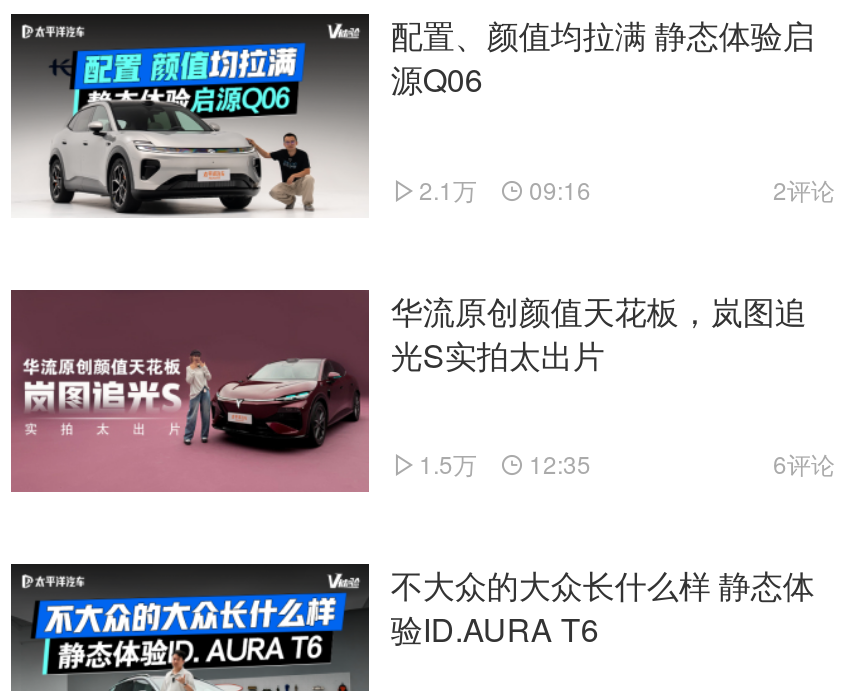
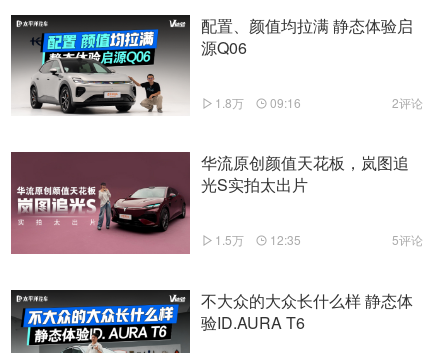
[419,172,591,206] 2.1万 09:16 -> [215,94,301,111] 1.8万 09:16
[773,447,835,481] 6评论 -> [392,231,423,248] 5评论

